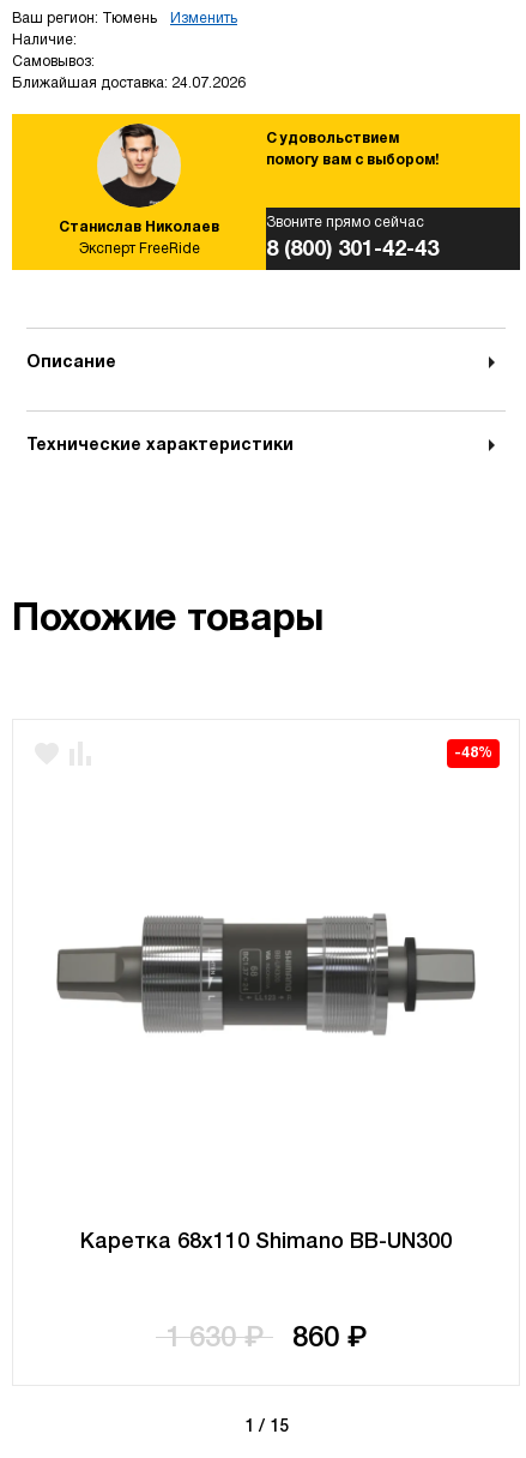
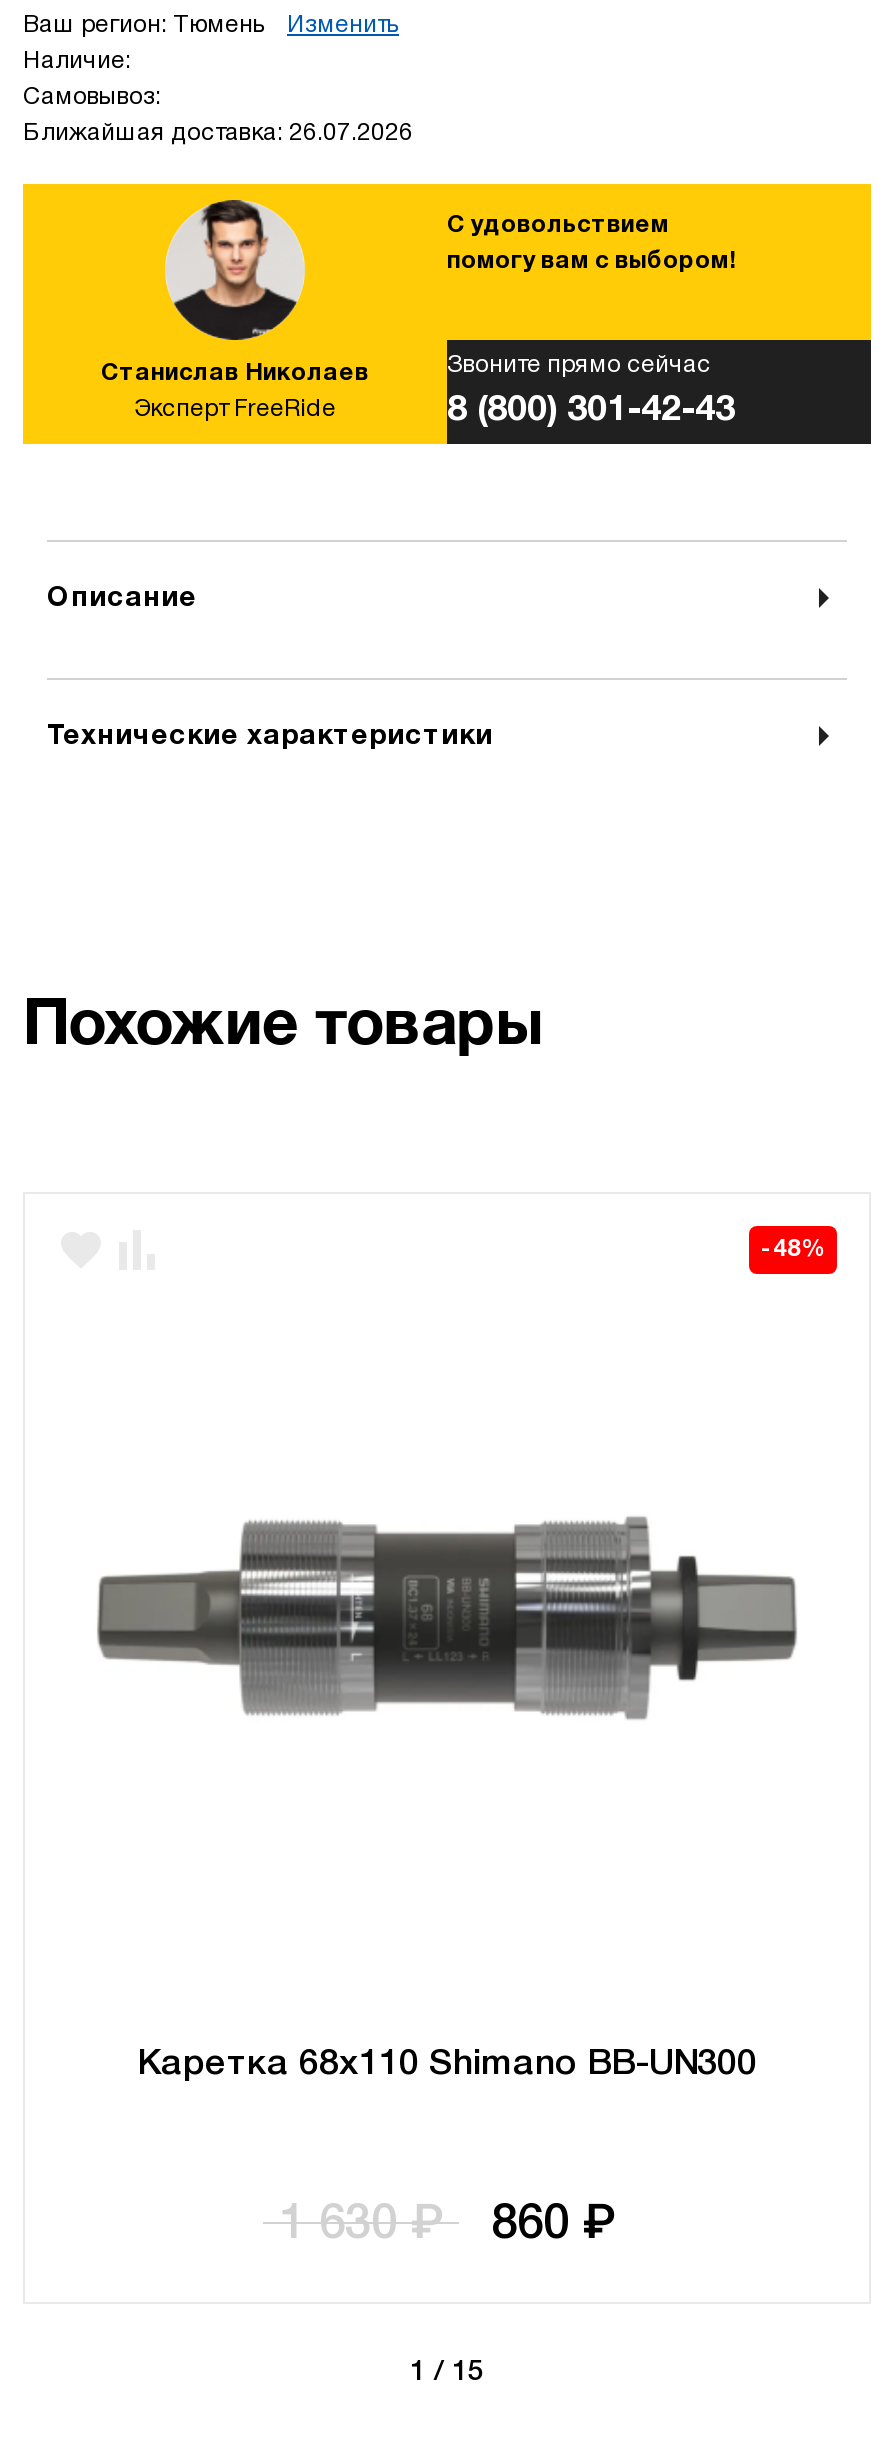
[12,77,246,90] Ближайшая доставка: 24.07.2026 -> [23,122,413,144] Ближайшая доставка: 26.07.2026

